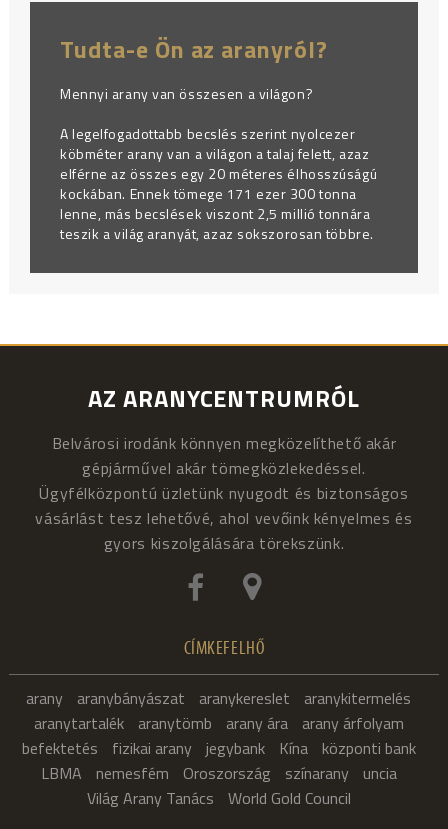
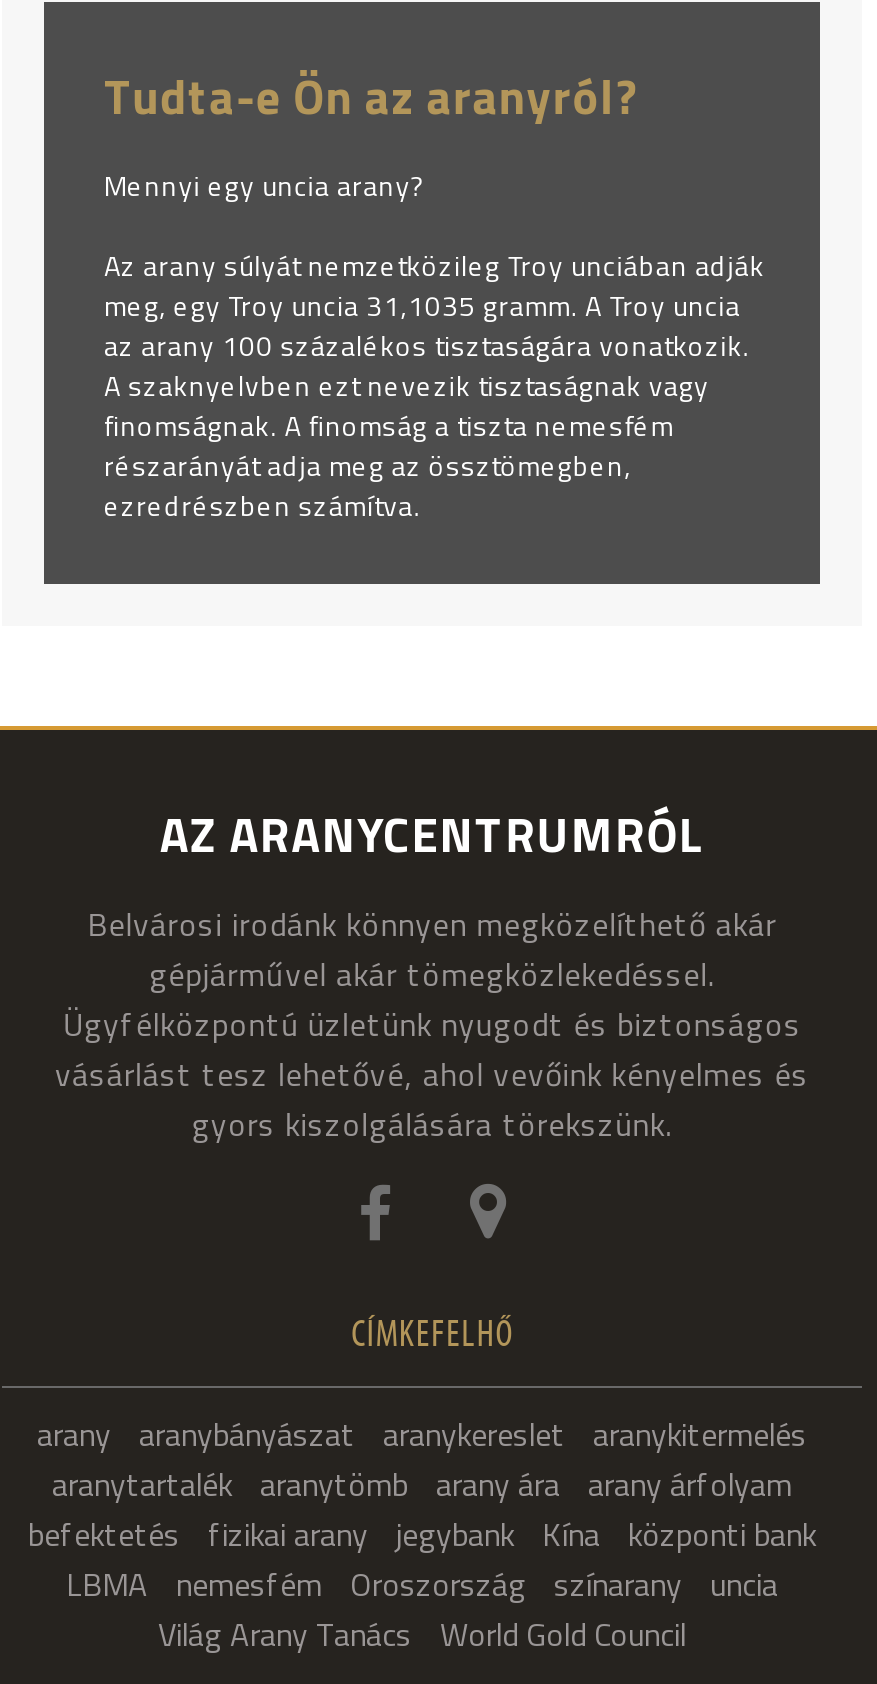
[60,82,313,103] Mennyi arany van összesen a világon? -> [104,165,426,207] Mennyi egy uncia arany?
[60,122,377,243] A legelfogadottabb becslés szerint nyolcezer | köbméter arany van a világon a talaj felett, azaz | elférne az összes egy 20 méteres élhosszúságú | kockában. Ennek tömege 171 ezer 300 tonna | lenne, más becslések viszont 2,5 millió tonnára | teszik a világ aranyát, azaz sokszorosan többre. -> [104,245,765,527] Az arany súlyát nemzetközileg Troy unciában adják | meg, egy Troy uncia 31,1035 gramm. A Troy uncia | az arany 100 százalékos tisztaságára vonatkozik. | A szaknyelvben ezt nevezik tisztaságnak vagy | finomságnak. A finomság a tiszta nemesfém | részarányát adja meg az össztömegben, | ezredrészben számítva.

